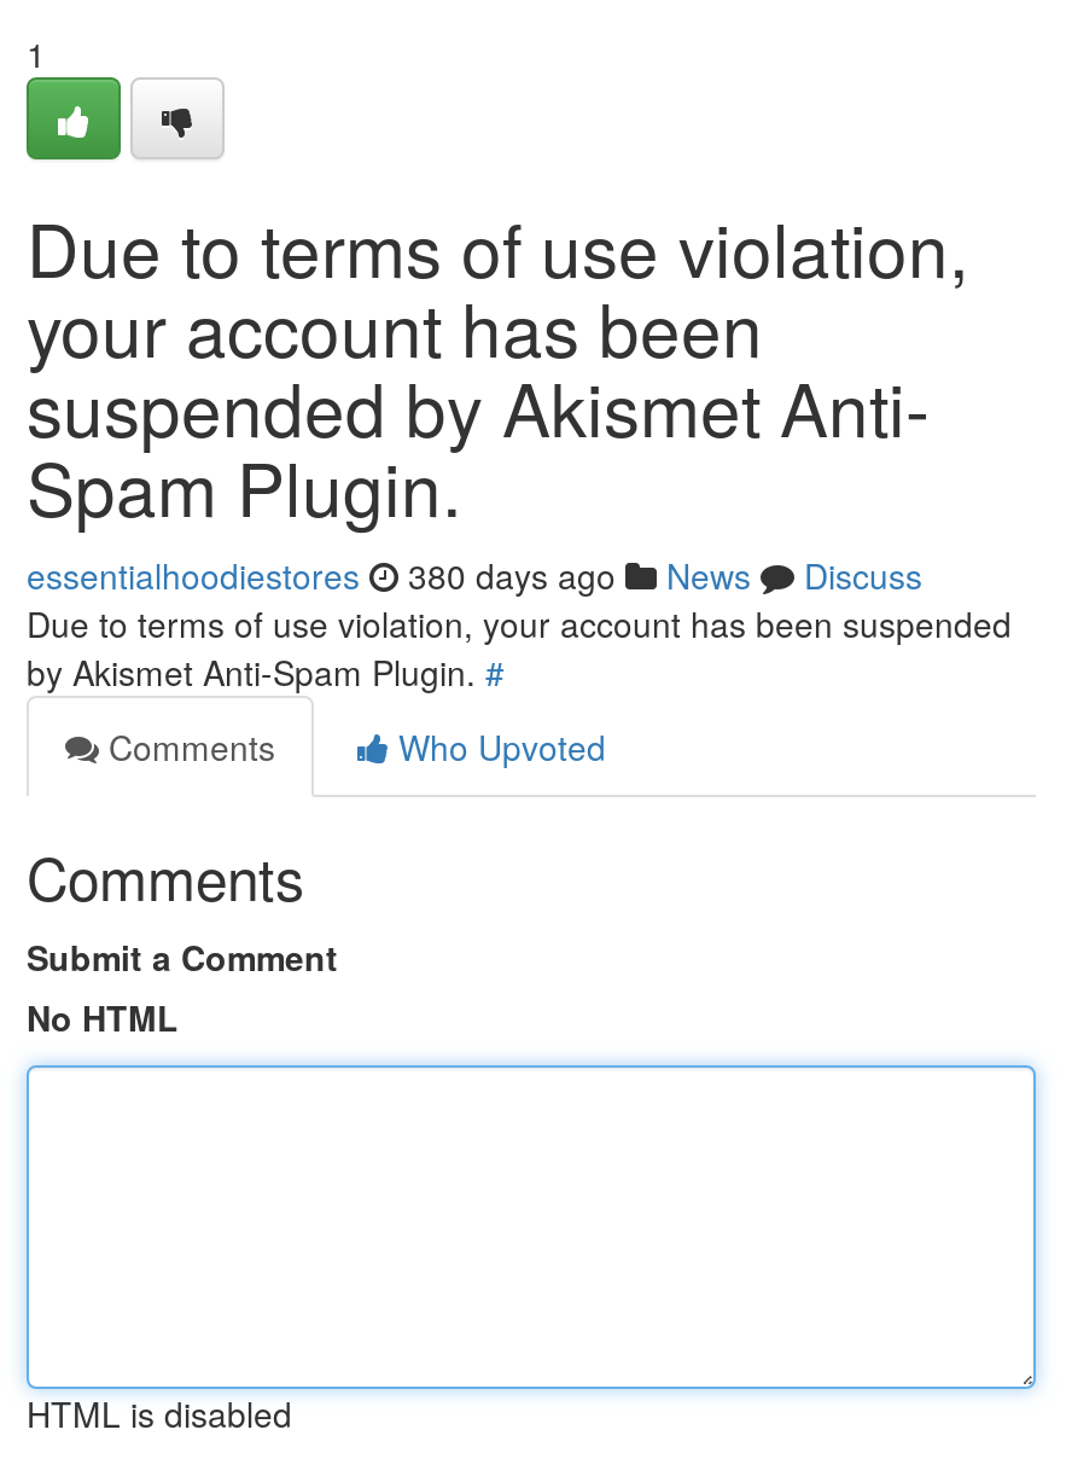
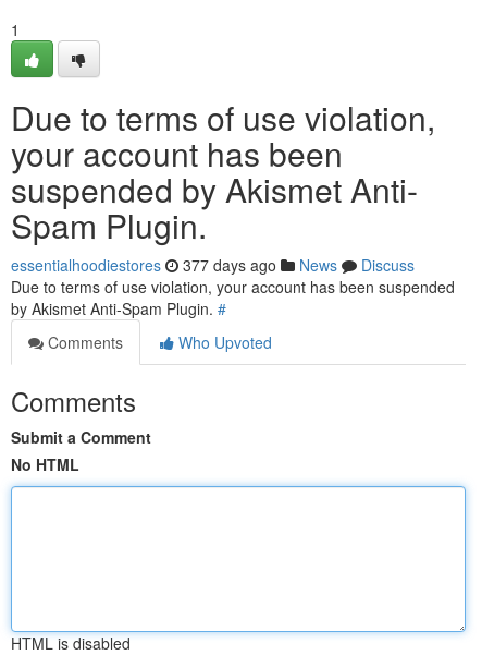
[27,551,922,599] essentialhoodiestores 380 days ago News Discuss -> [11,254,415,276] essentialhoodiestores 377 days ago News Discuss

